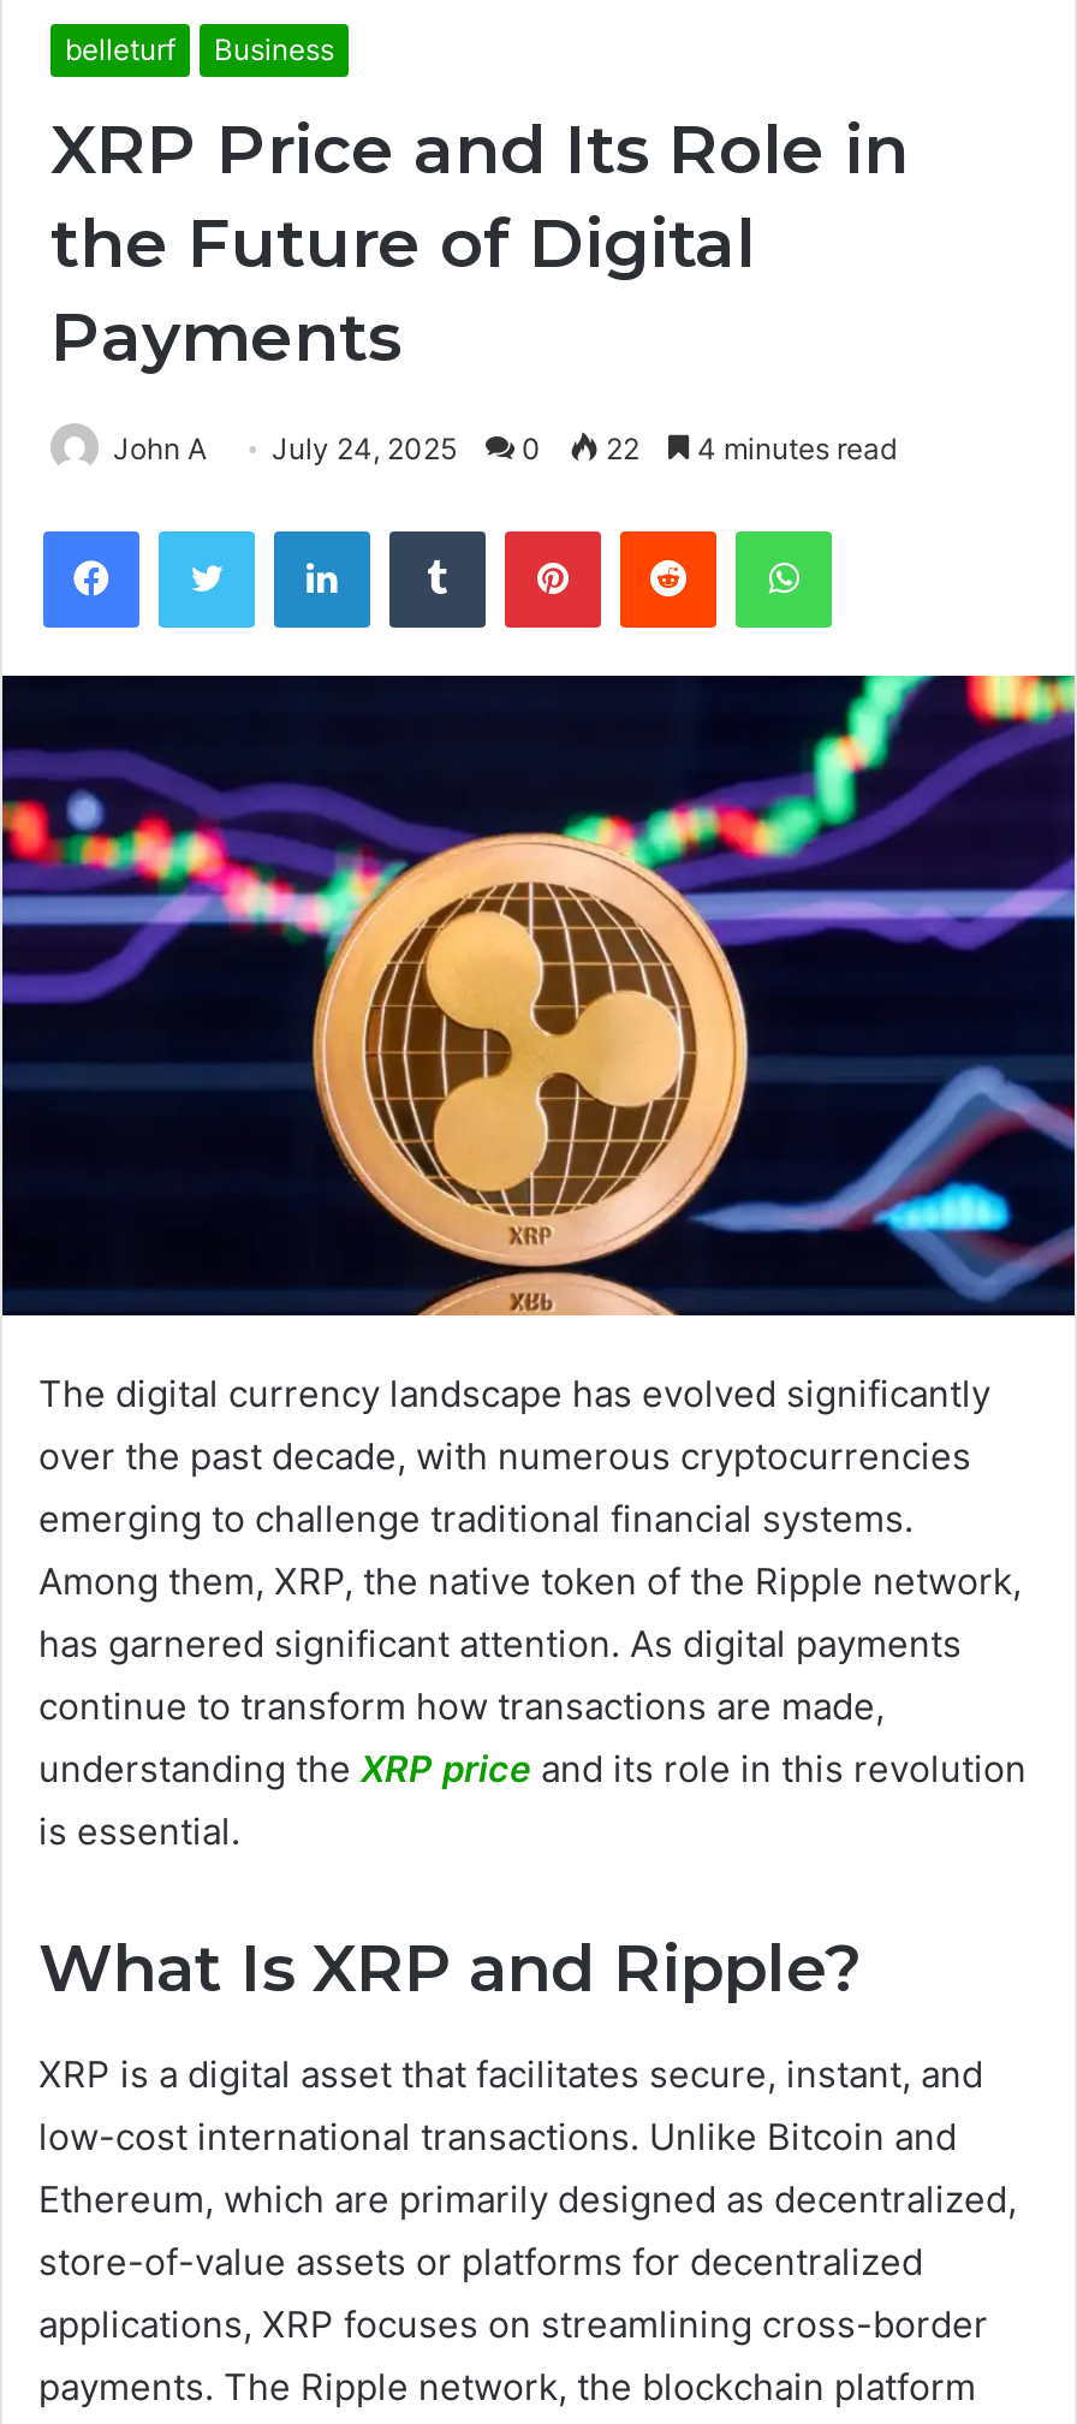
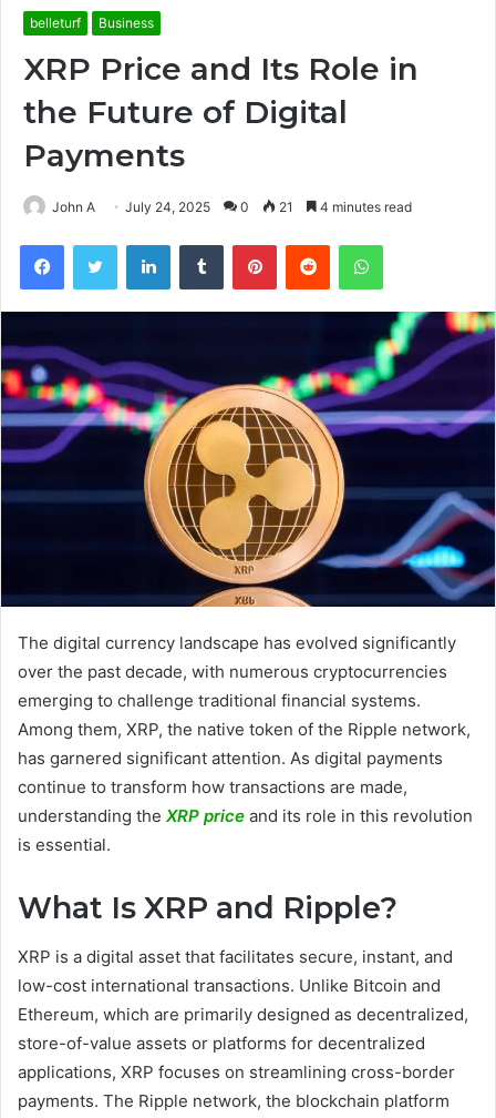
[113,432,897,468] John A July 24, 2025 0 22 4 minutes read -> [52,199,412,216] John A July 24, 2025 0 21 4 minutes read

